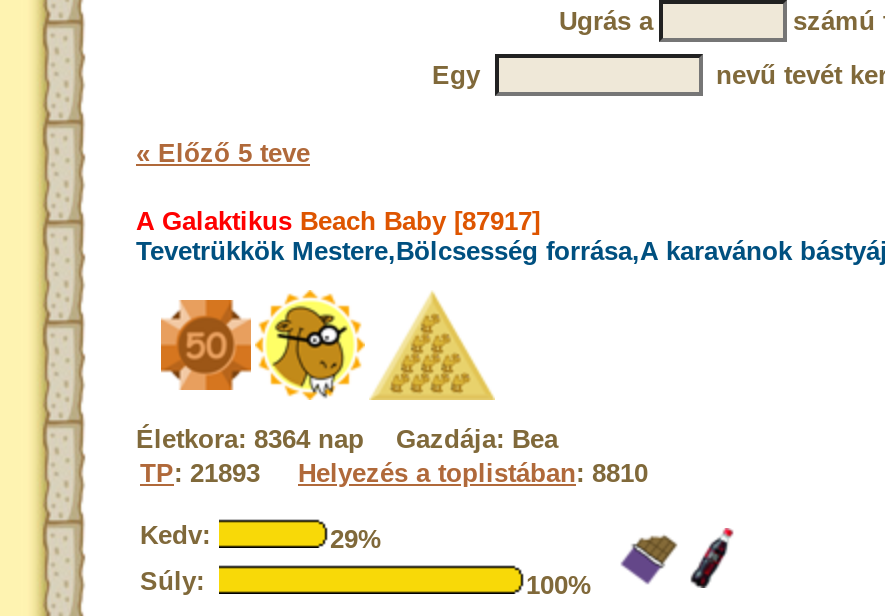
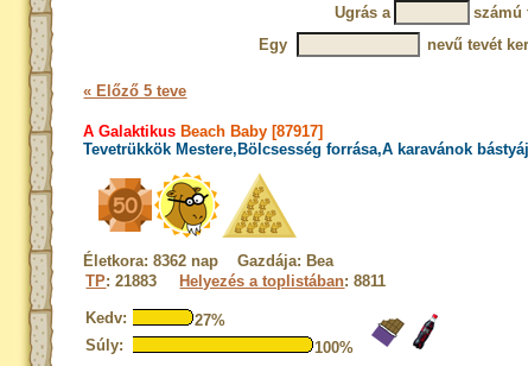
[136,424,558,454] Életkora: 8364 nap Gazdája: Bea -> [84,252,334,270] Életkora: 8362 nap Gazdája: Bea
[140,458,648,488] TP: 21893 Helyezés a toplistában: 8810 -> [86,272,386,290] TP: 21883 Helyezés a toplistában: 8811
[330,524,382,554] 29% -> [195,311,226,329] 27%

